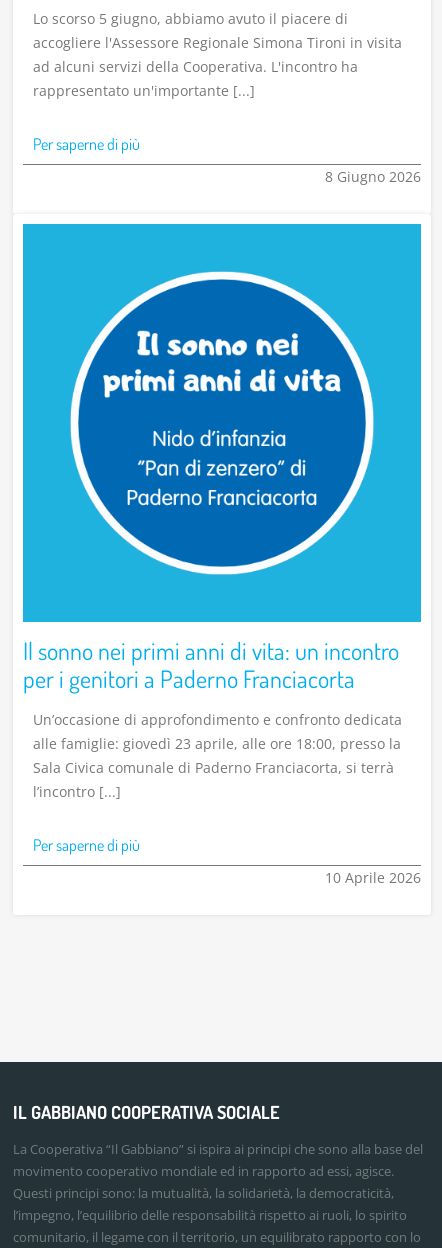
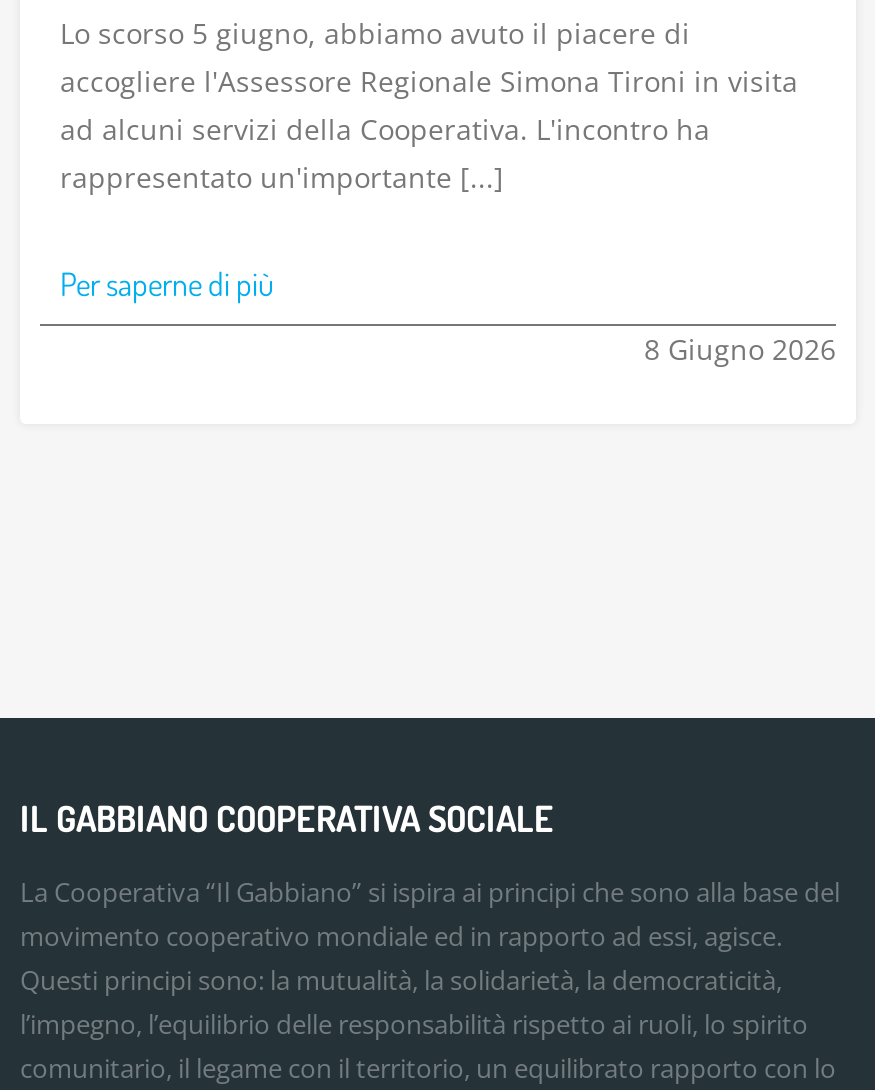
[22,223,422,887] [image] | Il sonno nei primi anni di vita: un incontro | per i genitori a Paderno Franciacorta | Un’occasione di approfondimento e confronto dedicata | alle famiglie: giovedì 23 aprile, alle ore 18:00, presso la | Sala Civica comunale di Paderno Franciacorta, si terrà | l’incontro [...] | Per saperne di più | 10 Aprile 2026 -> none

